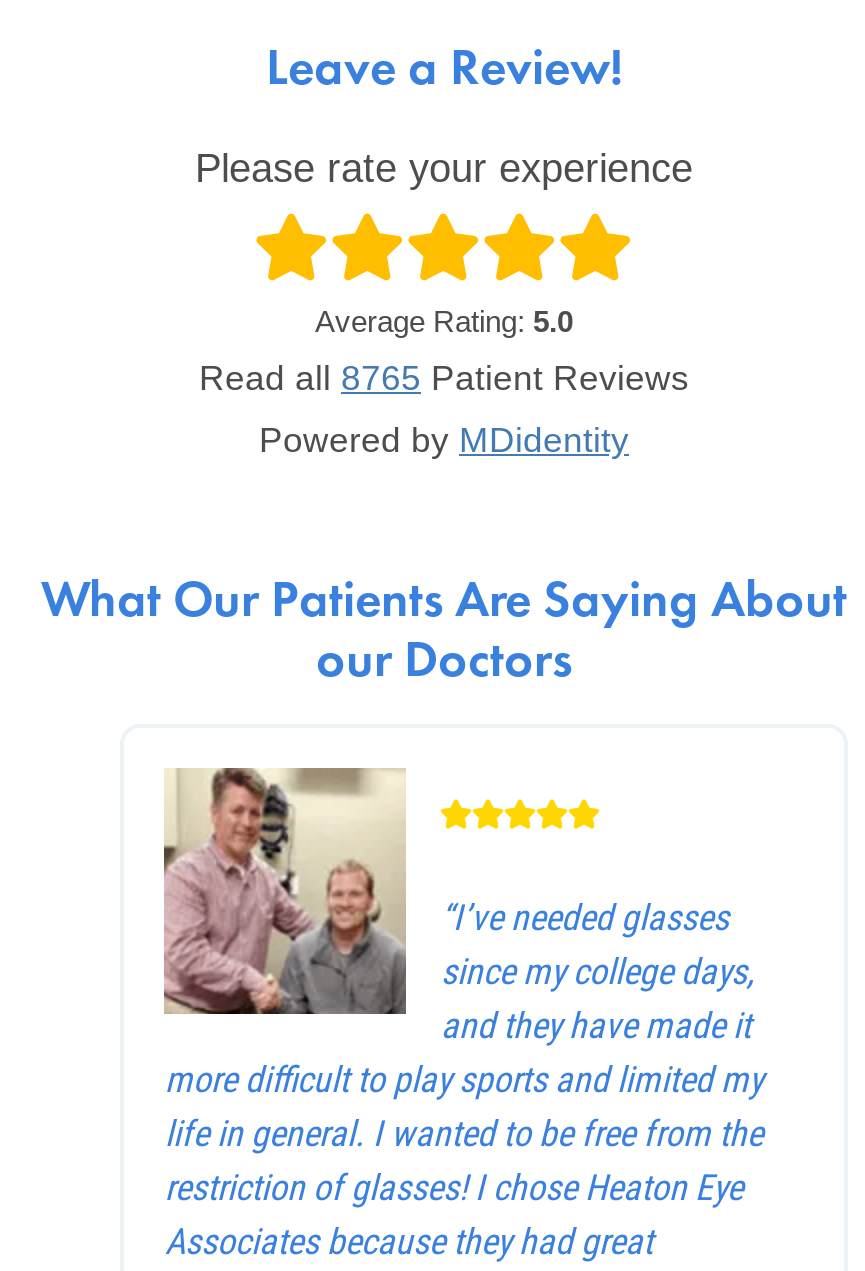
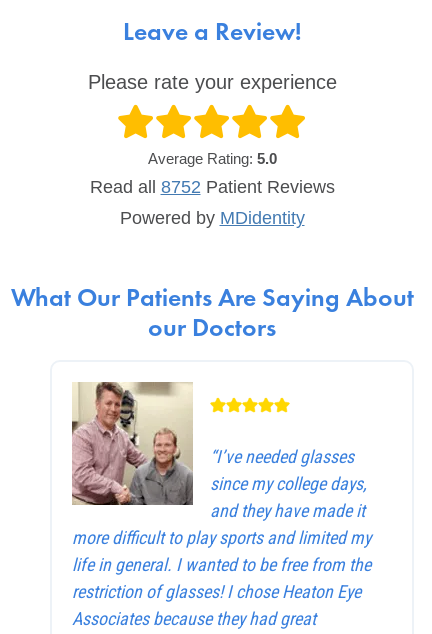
[199,359,689,399] Read all 8765 Patient Reviews -> [89,177,334,197] Read all 8752 Patient Reviews

